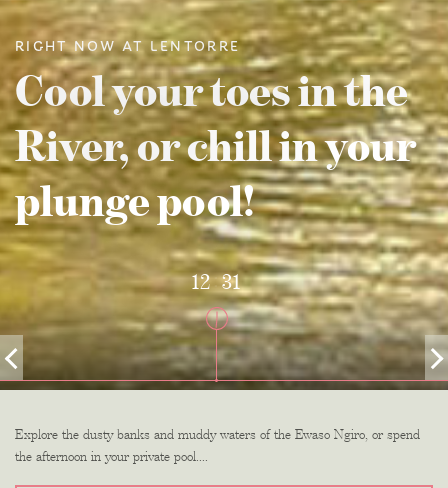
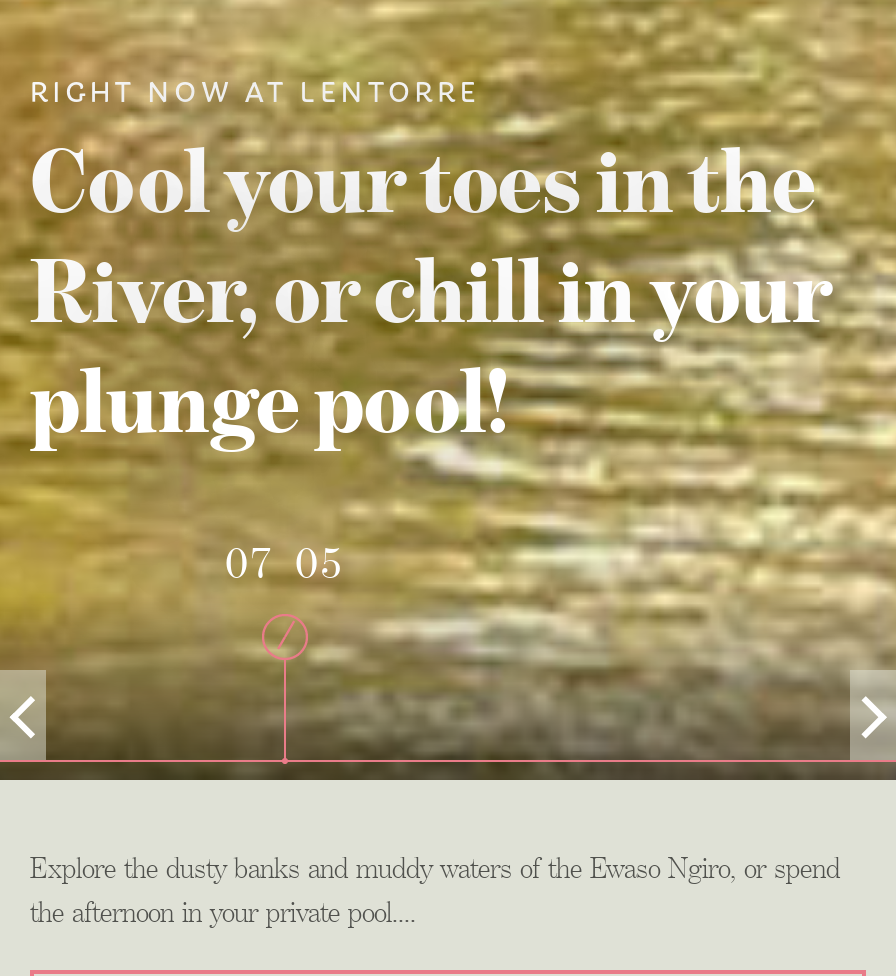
[192,269,241,294] 12 31 -> [225,538,343,588] 07 05

